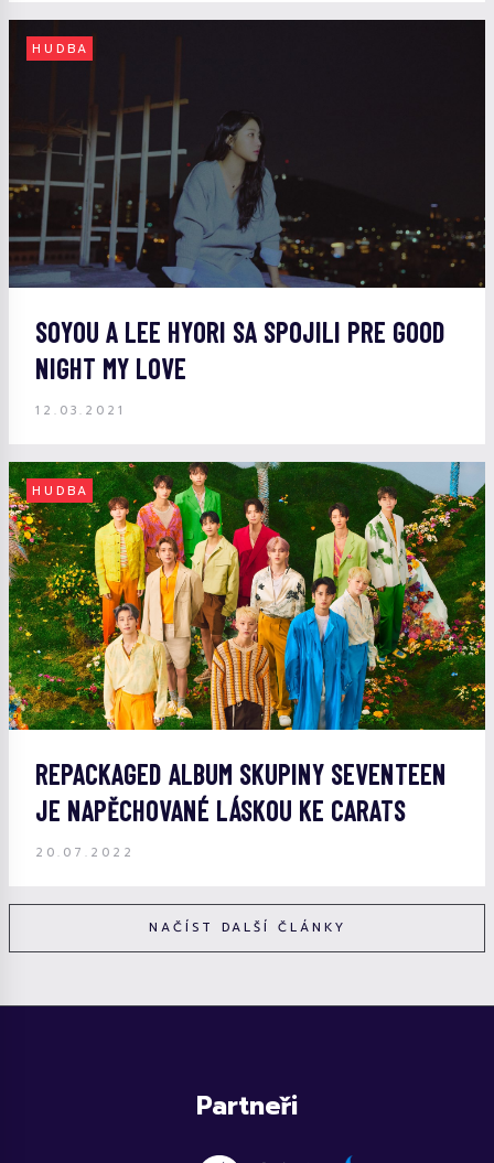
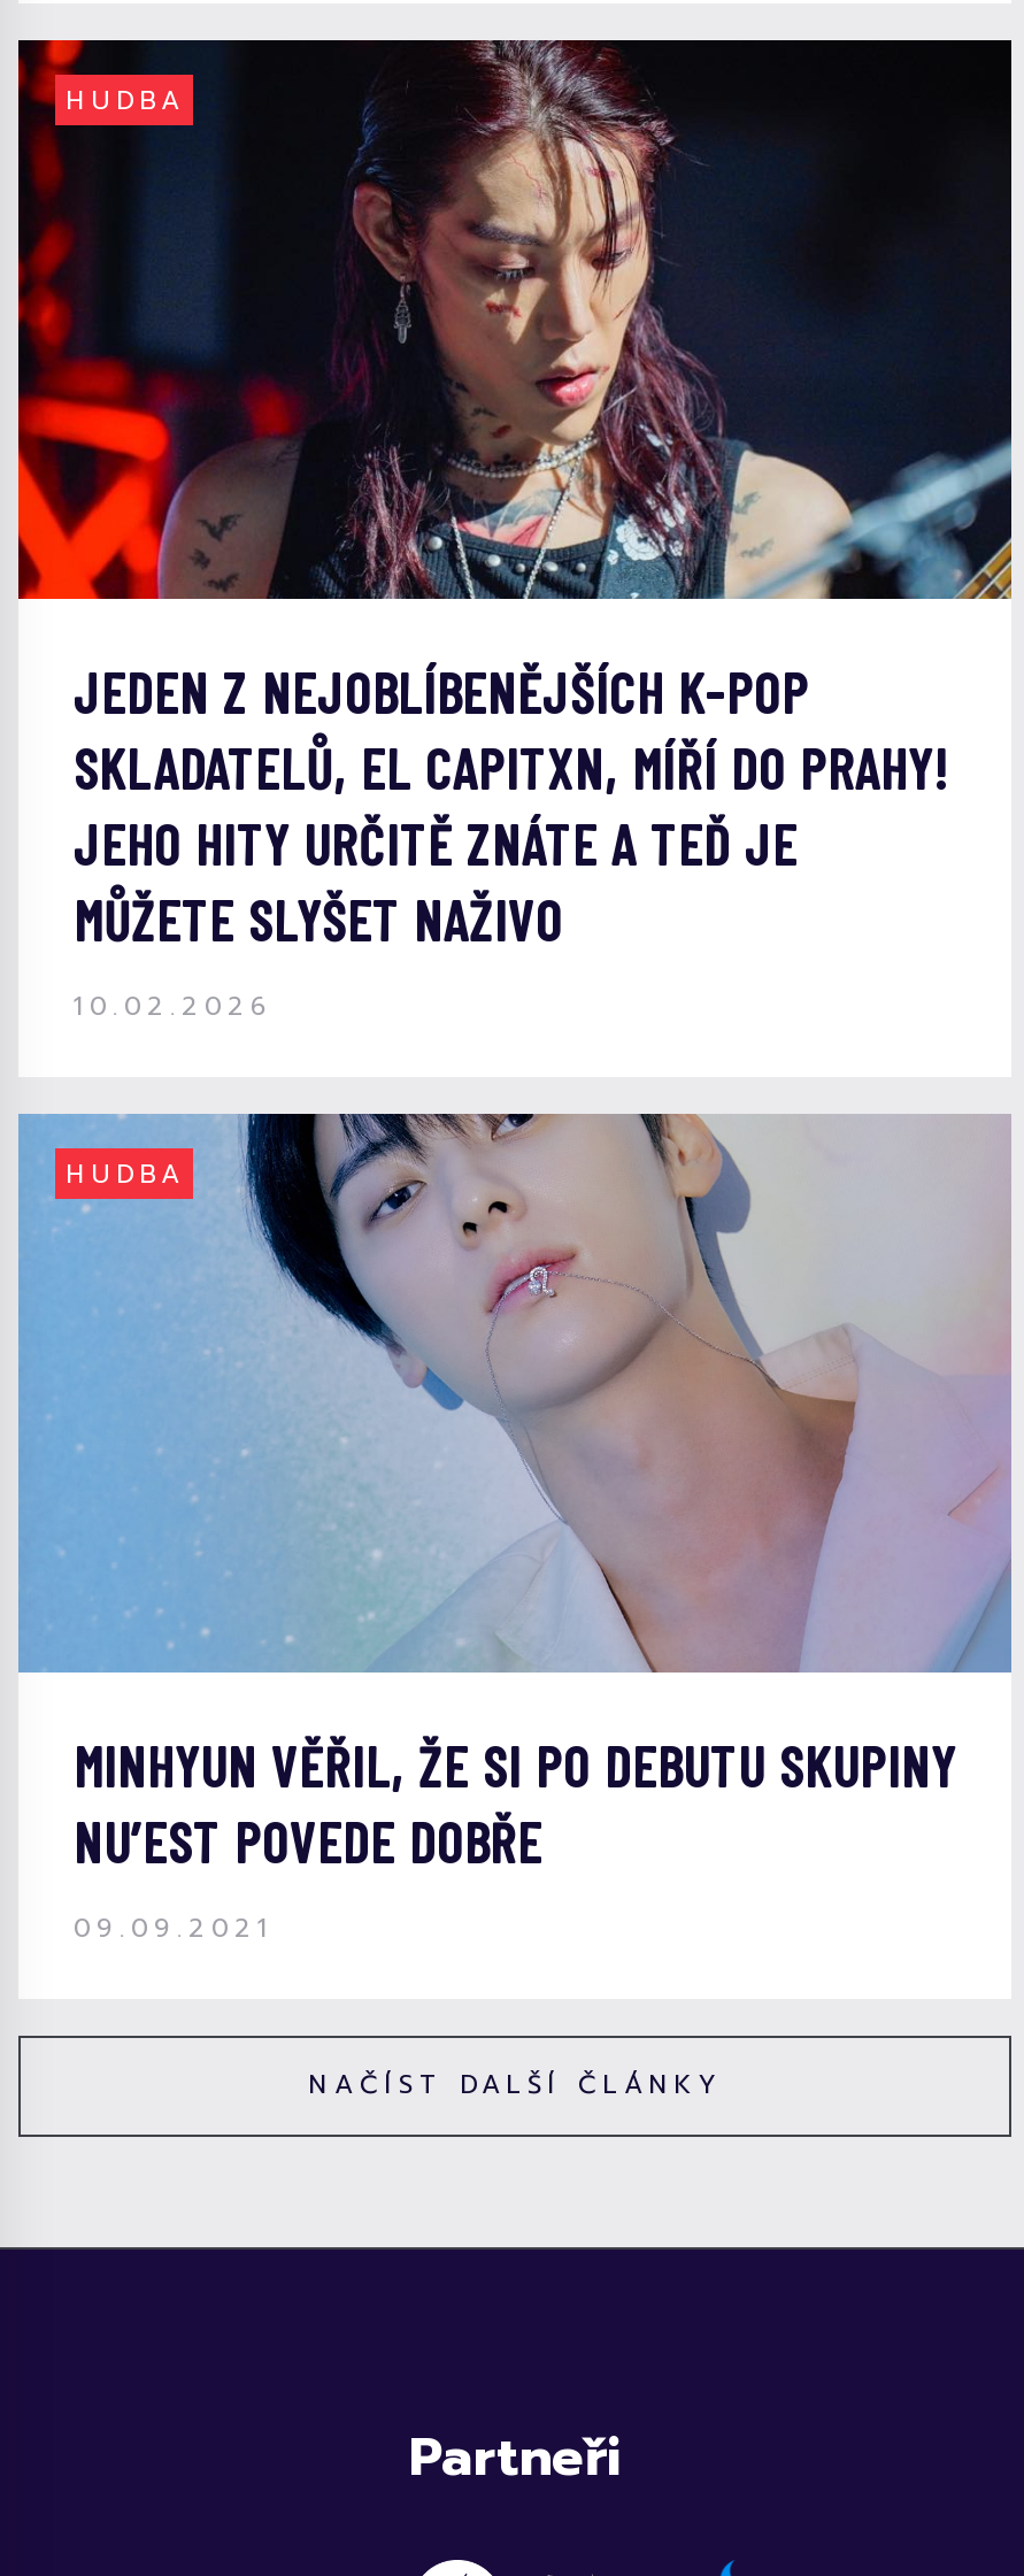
[8,19,486,385] [image] | SOYOU A LEE HYORI SA SPOJILI PRE GOOD | NIGHT MY LOVE -> [16,38,1014,953] [image] | JEDEN Z NEJOBLÍBENĚJŠÍCH K-POP | SKLADATELŮ, EL CAPITXN, MÍŘÍ DO PRAHY! | JEHO HITY URČITĚ ZNÁTE A TEĎ JE | MŮŽETE SLYŠET NAŽIVO
[35,401,126,420] 12.03.2021 -> [74,987,274,1026] 10.02.2026
[8,461,486,827] [image] | REPACKAGED ALBUM SKUPINY SEVENTEEN | JE NAPĚCHOVANÉ LÁSKOU KE CARATS -> [16,1112,1014,1875] [image] | MINHYUN VĚŘIL, ŽE SI PO DEBUTU SKUPINY | NU’EST POVEDE DOBŘE
[35,843,135,862] 20.07.2022 -> [74,1909,274,1948] 09.09.2021

